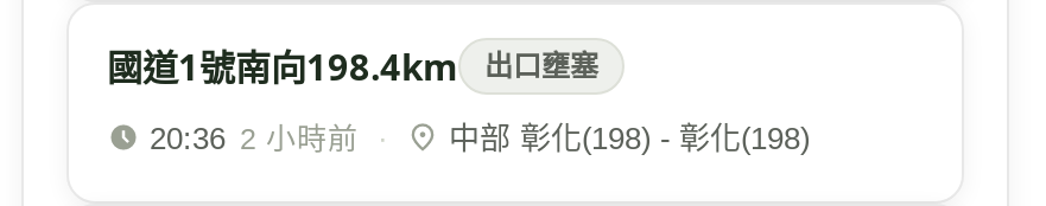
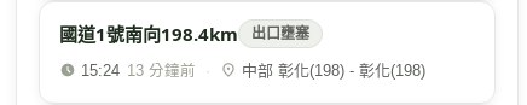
[150,122,810,157] 20:36 2 小時前 · 中部 彰化(198) - 彰化(198) -> [81,62,425,80] 15:24 13 分鐘前 · 中部 彰化(198) - 彰化(198)

